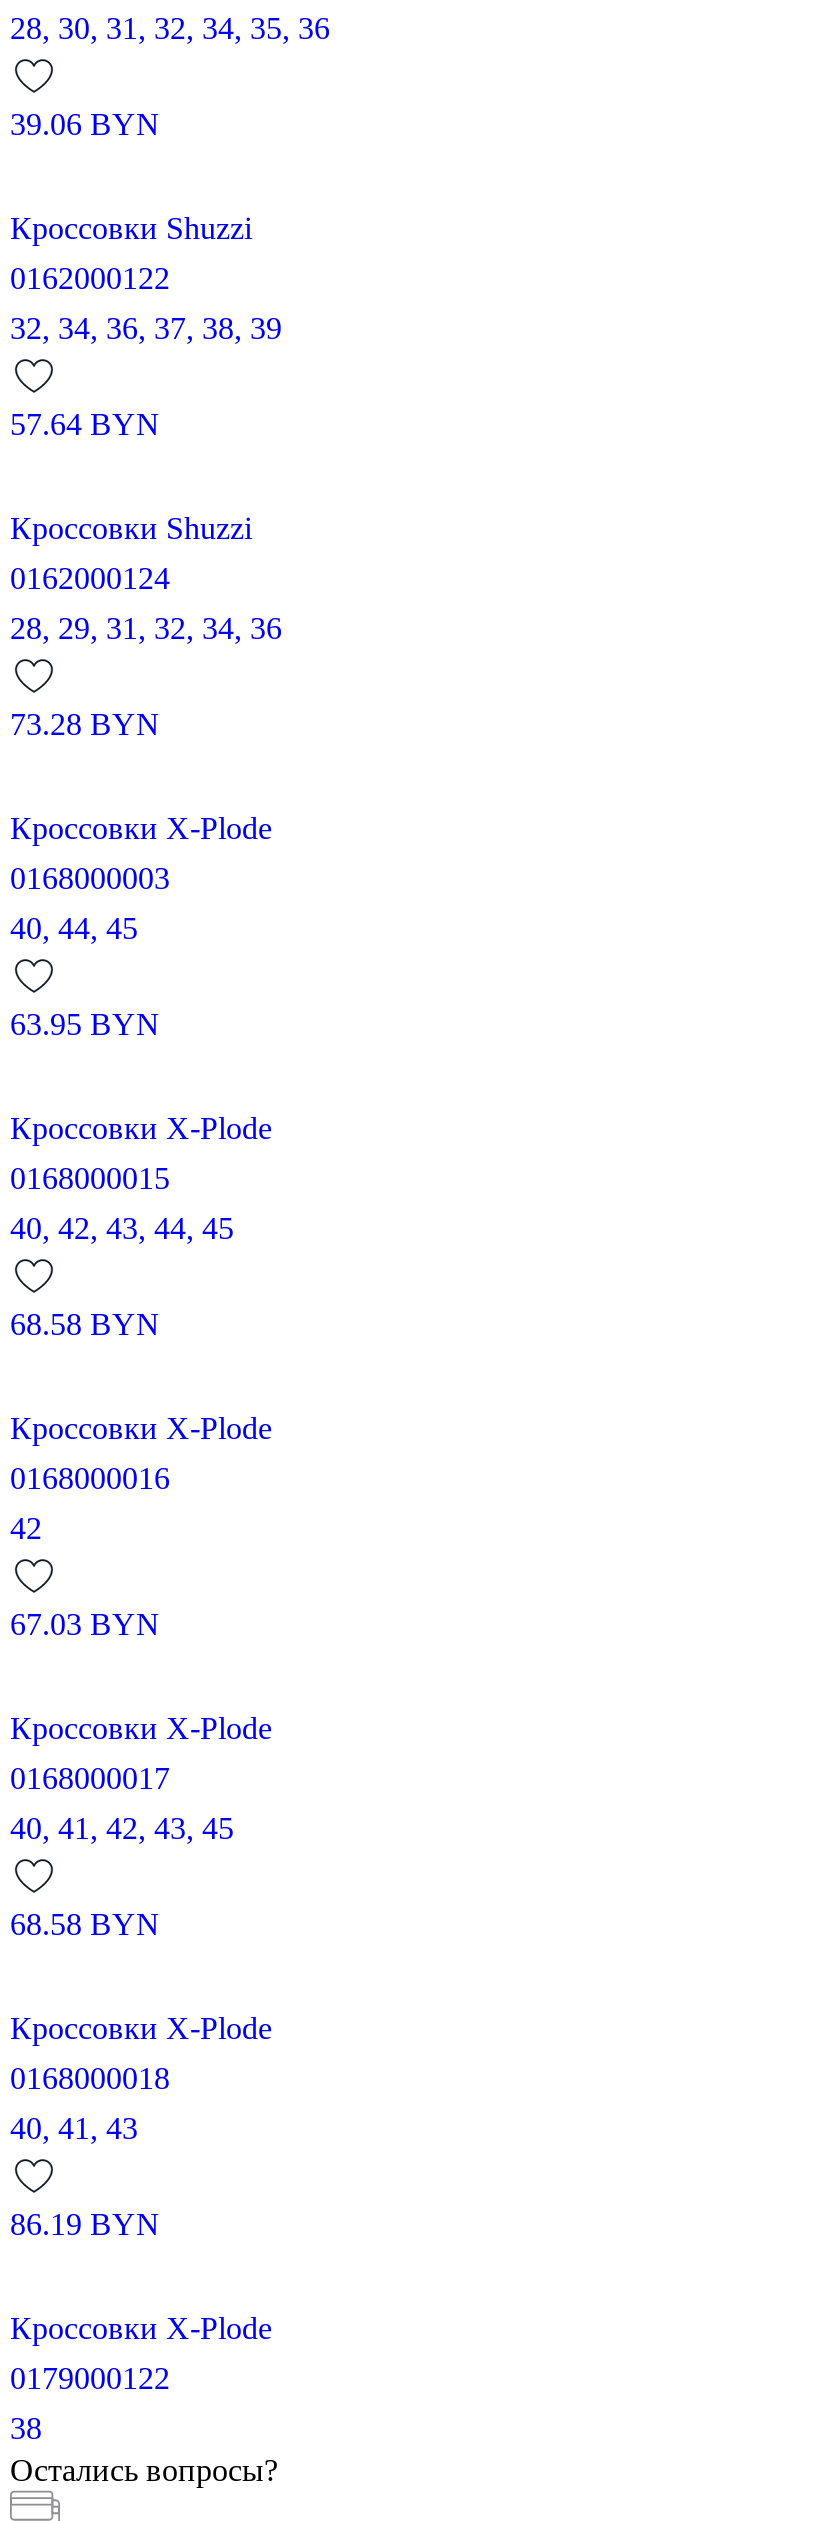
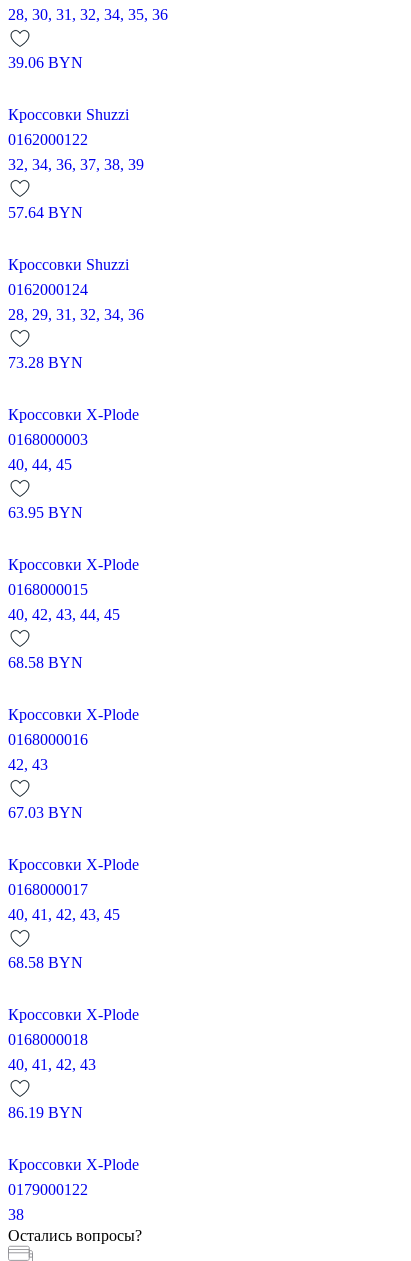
[10,1511,42,1545] 42 -> [8,756,48,773] 42, 43
[10,2111,138,2145] 40, 41, 43 -> [8,1056,96,1073] 40, 41, 42, 43

